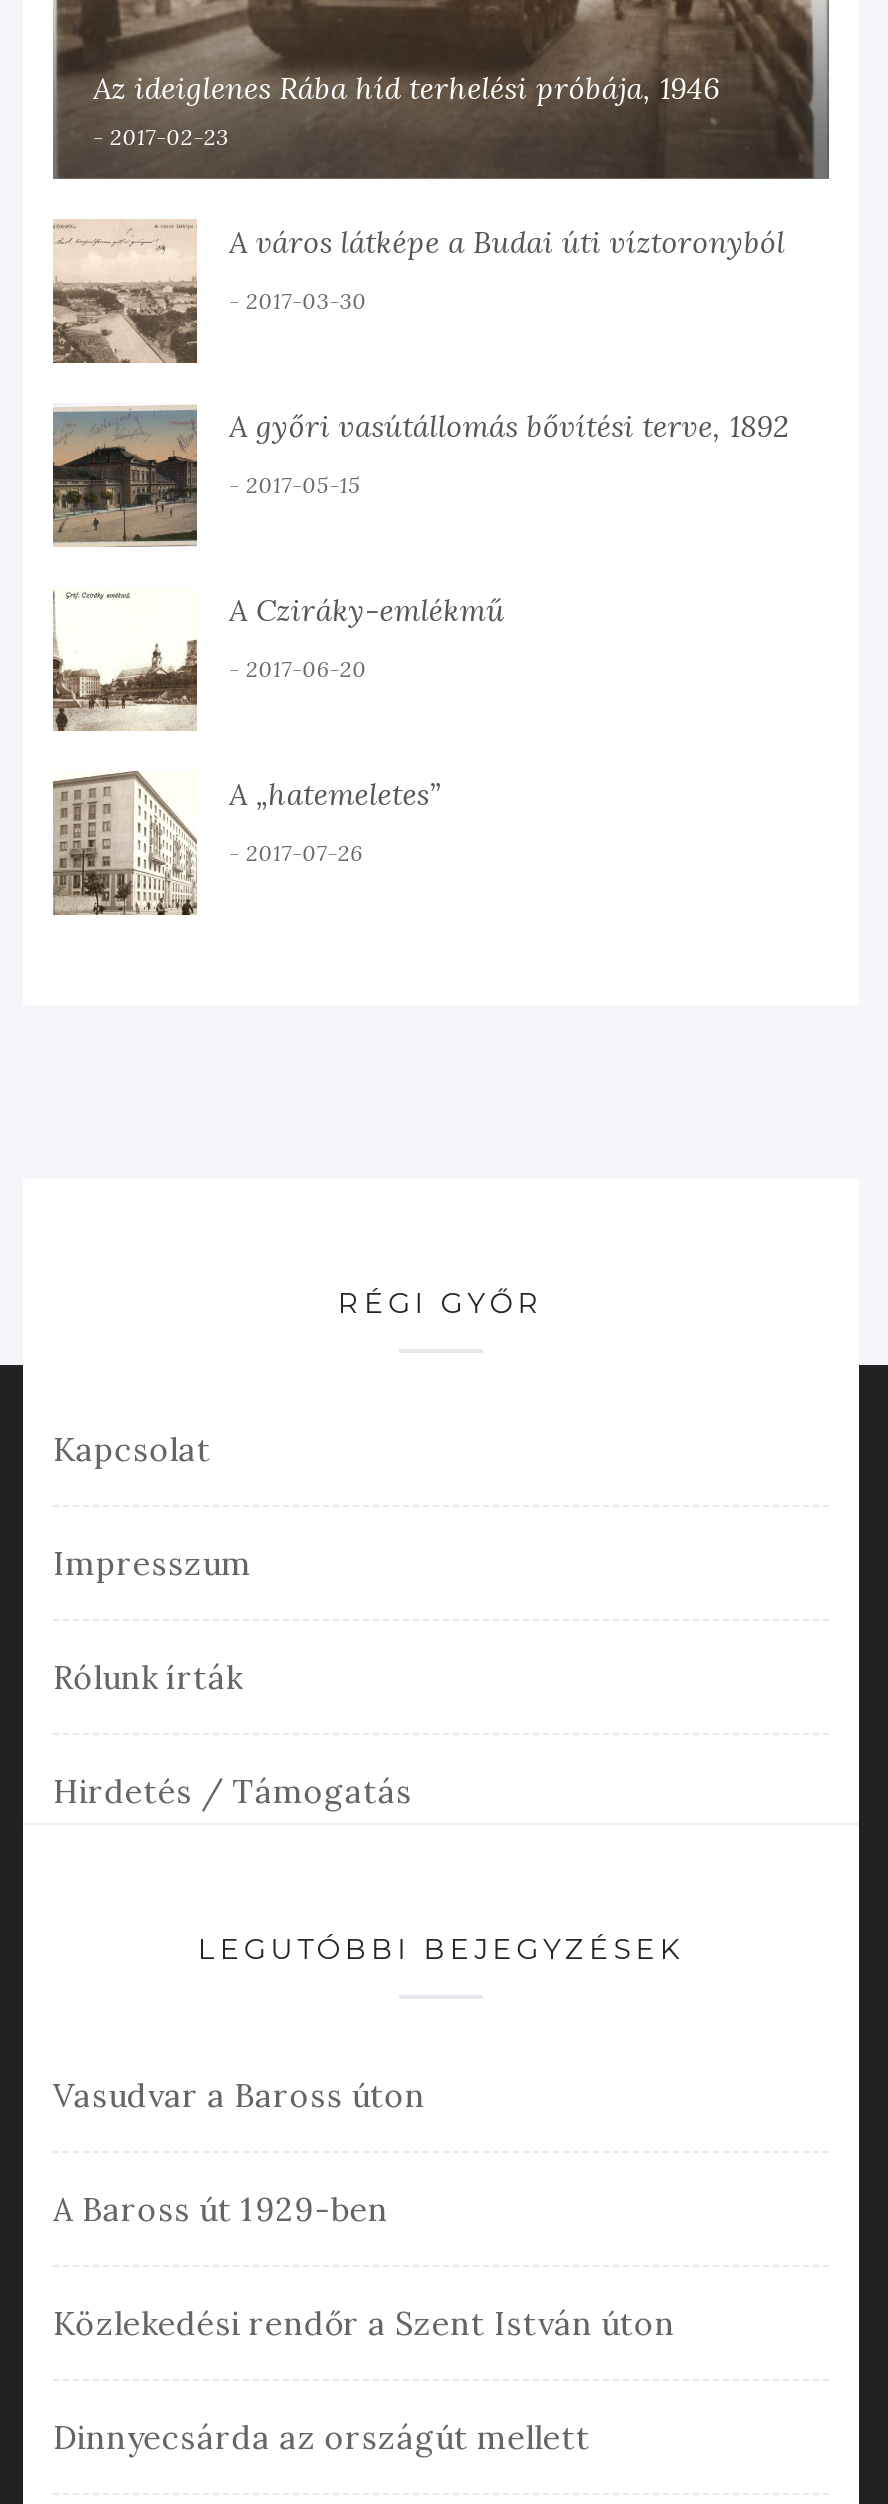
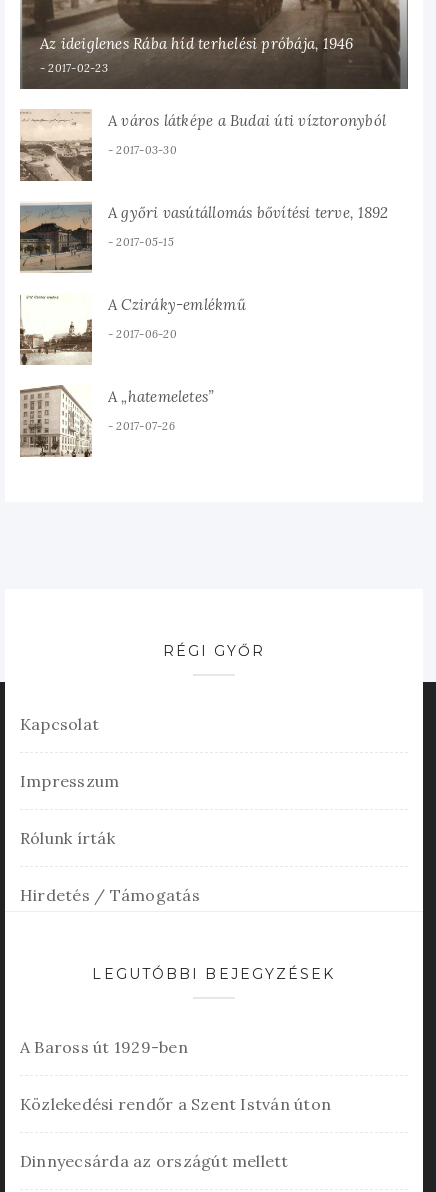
[53,2074,426,2114] Vasudvar a Baross úton -> none

